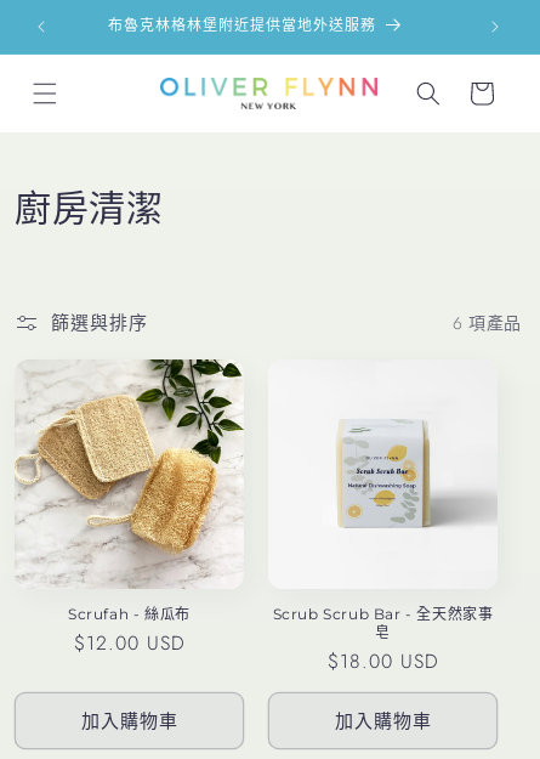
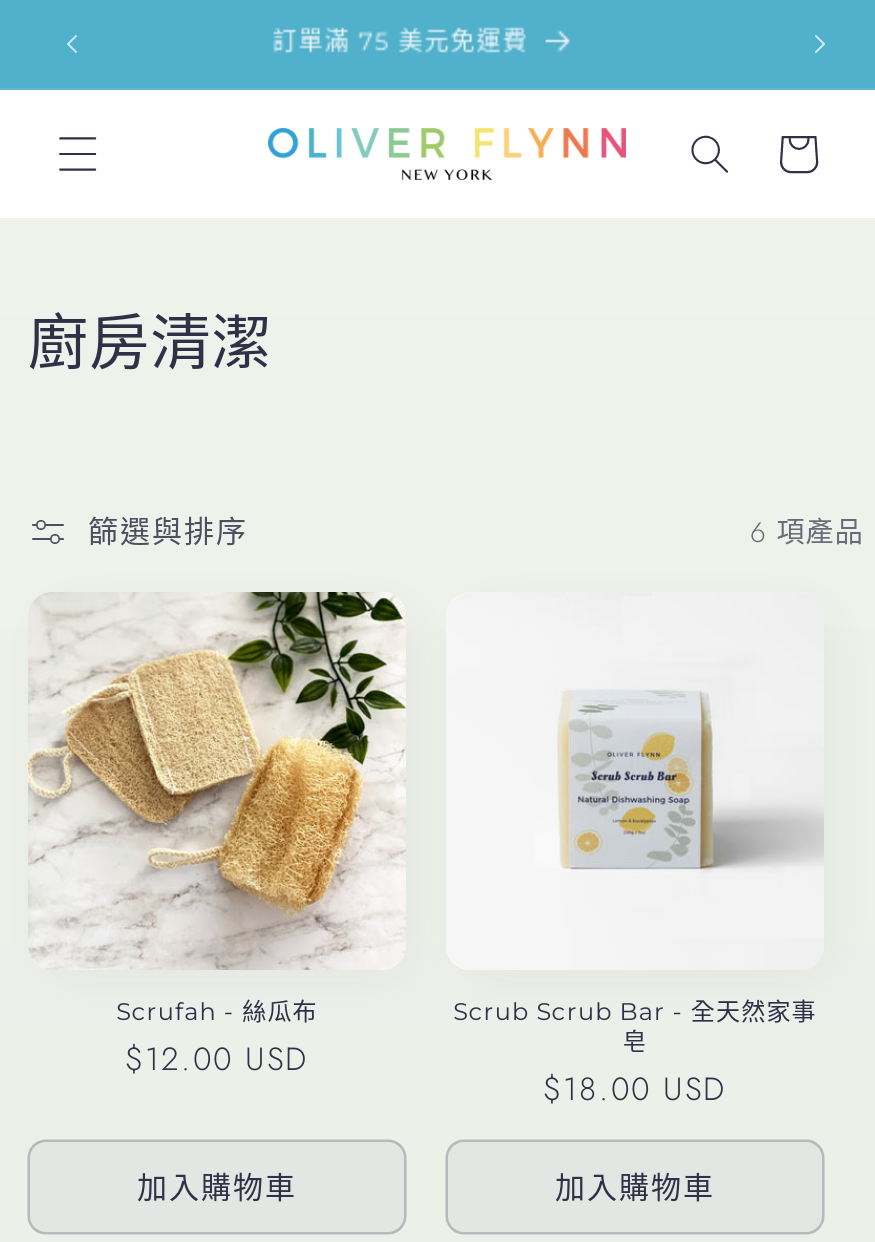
[108,16,376,34] 布魯克林格林堡附近提供當地外送服務 -> [275,26,531,56] 訂單滿 75 美元免運費

